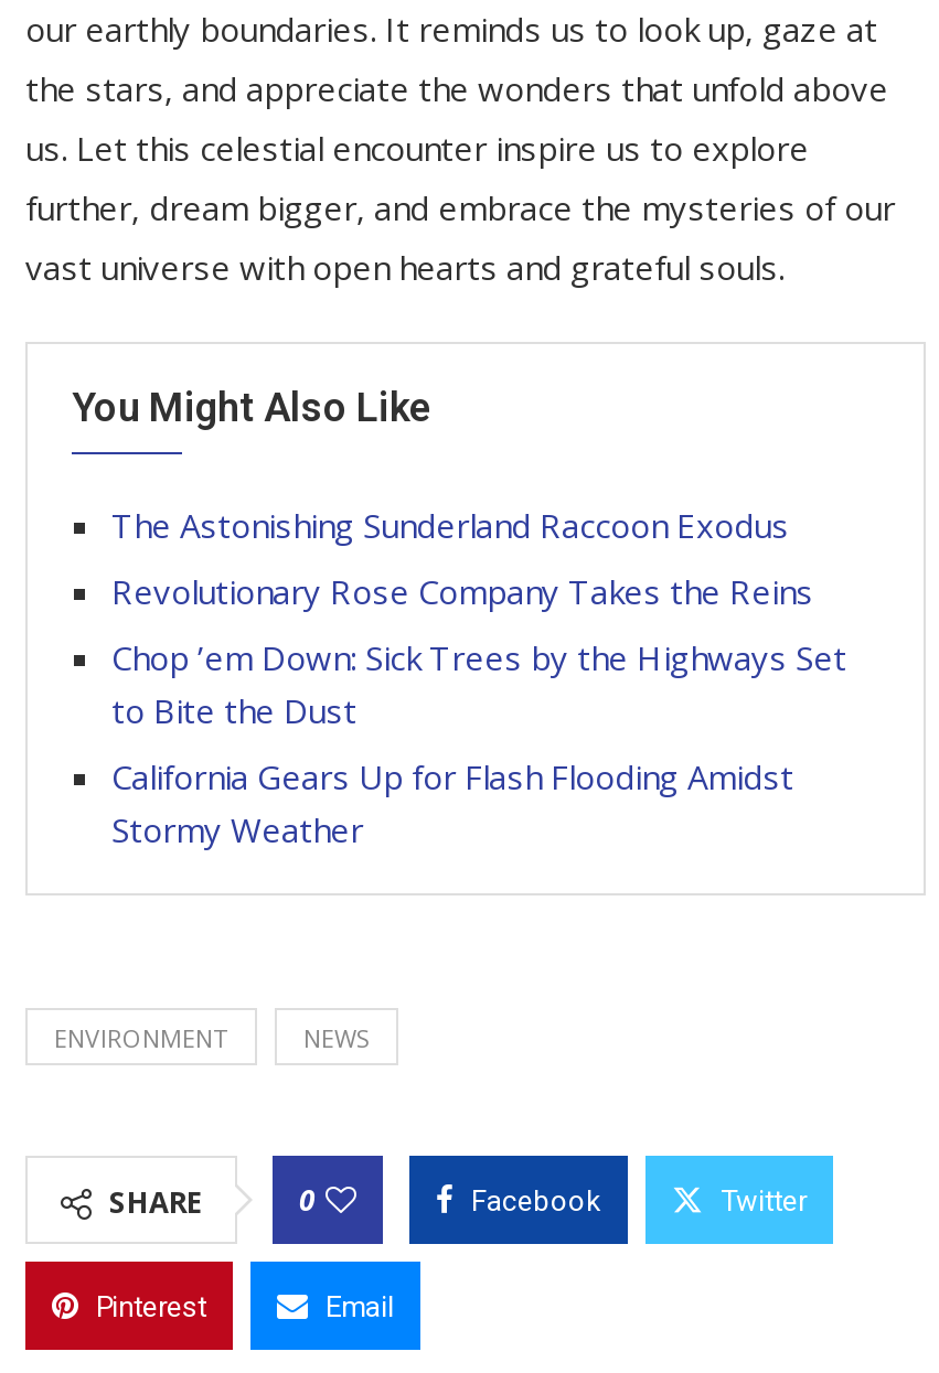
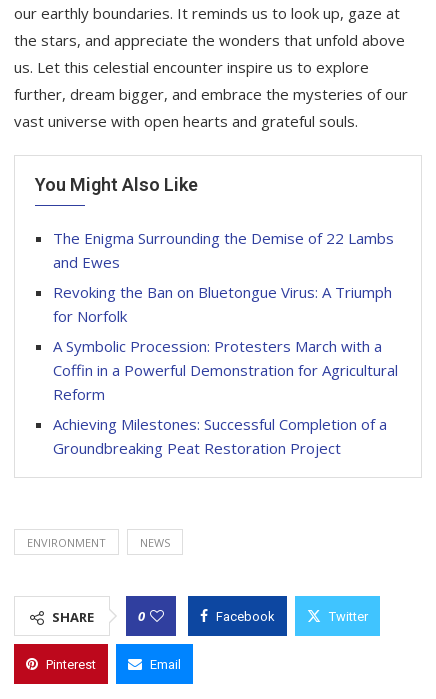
[111,504,789,548] The Astonishing Sunderland Raccoon Exodus -> [53,228,394,272] The Enigma Surrounding the Demise of 22 Lambs | and Ewes
[111,570,813,614] Revolutionary Rose Company Takes the Reins -> [53,282,392,326] Revoking the Ban on Bluetongue Virus: A Triumph | for Norfolk
[111,636,846,733] Chop ’em Down: Sick Trees by the Highways Set | to Bite the Dust -> [53,336,398,404] A Symbolic Procession: Protesters March with a | Coffin in a Powerful Demonstration for Agricultural | Reform
[111,755,793,852] California Gears Up for Flash Flooding Amidst | Stormy Weather -> [53,414,387,458] Achieving Milestones: Successful Completion of a | Groundbreaking Peat Restoration Project

